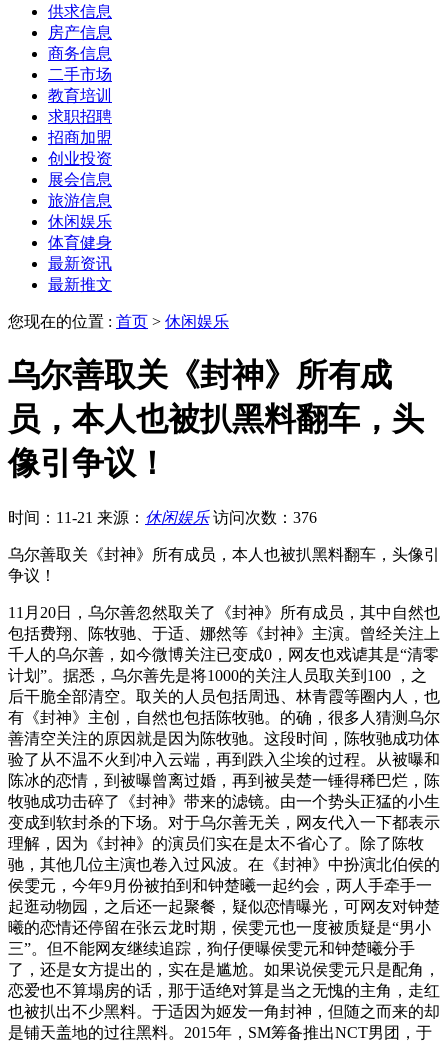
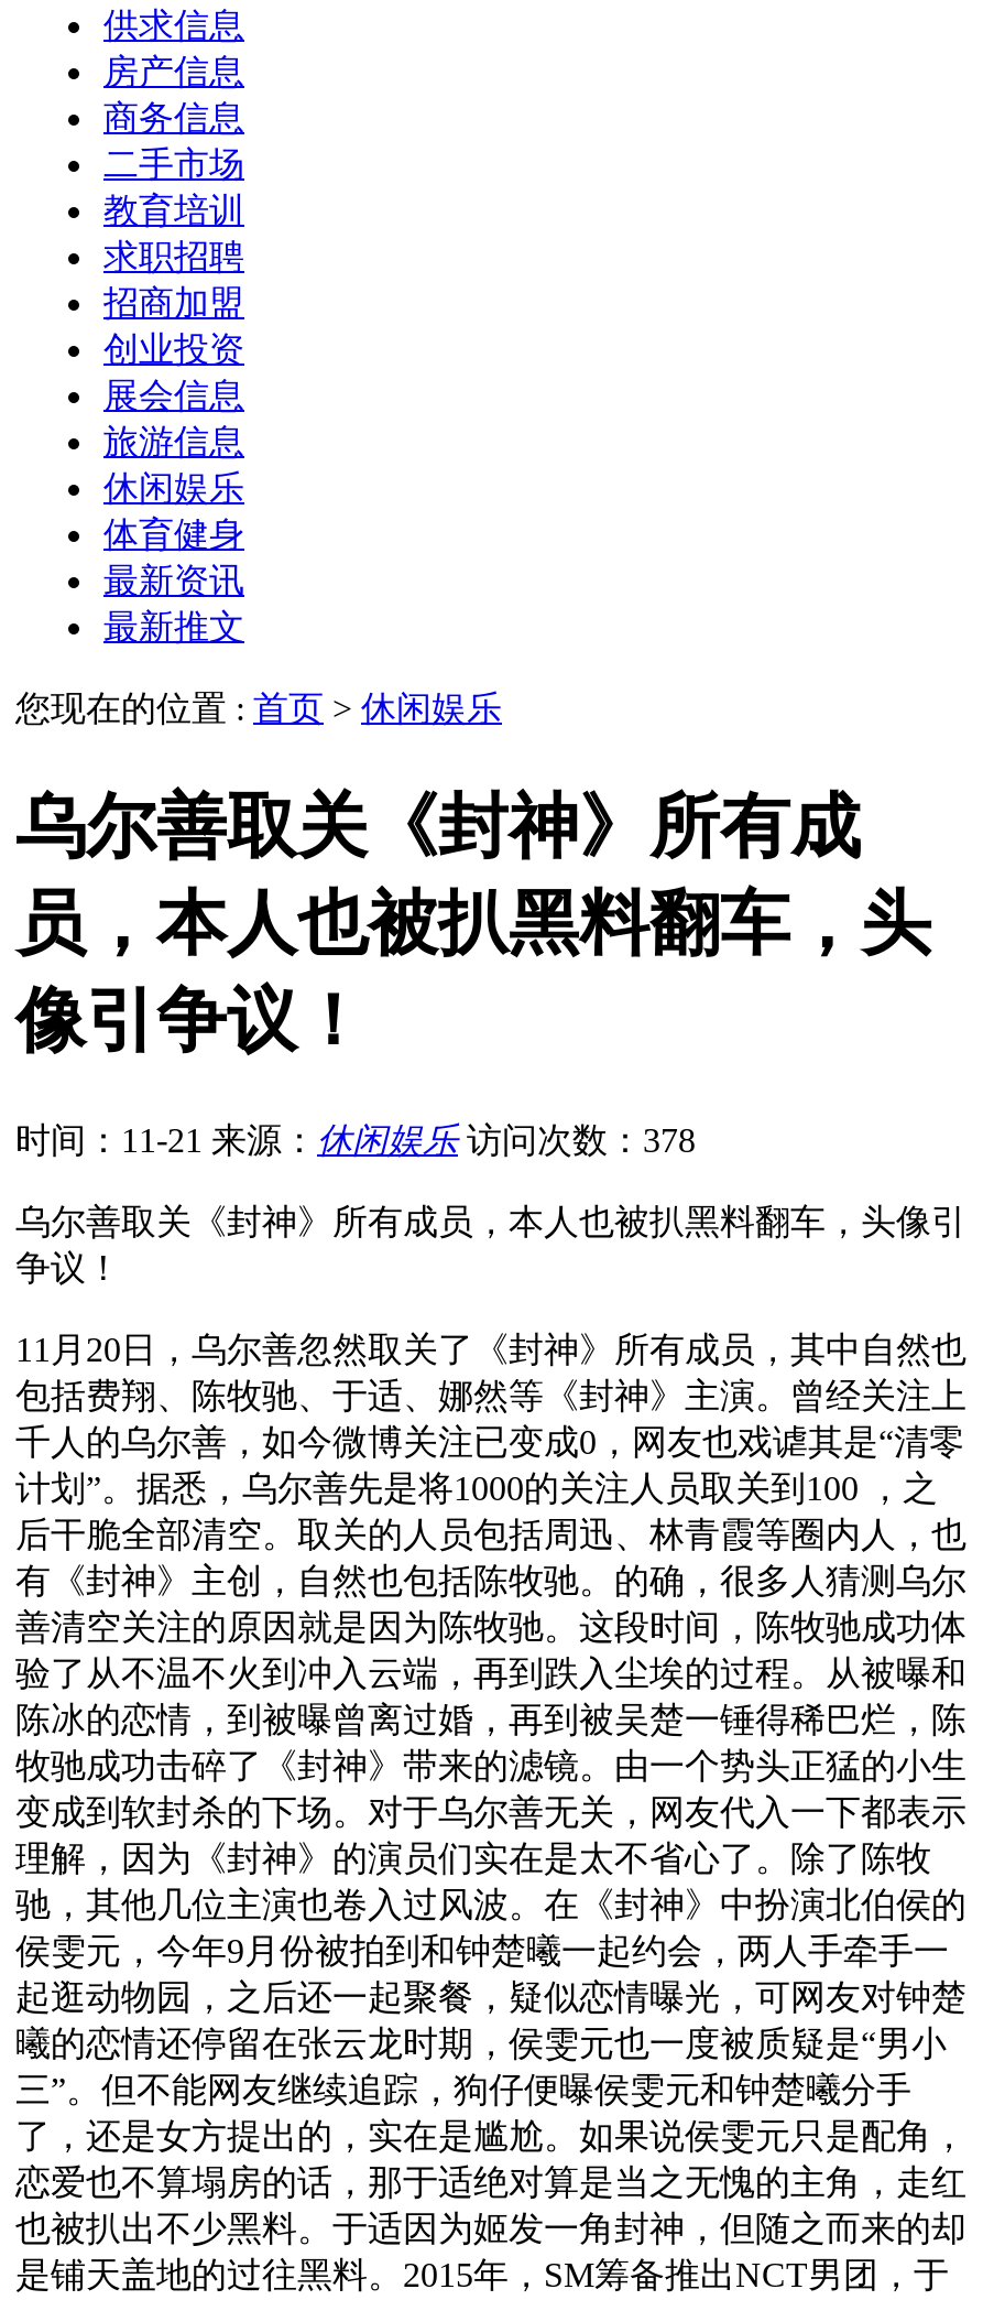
[8,509,317,526] 时间：11-21 来源：休闲娱乐 访问次数：376 -> [15,1121,696,1158] 时间：11-21 来源：休闲娱乐 访问次数：378

